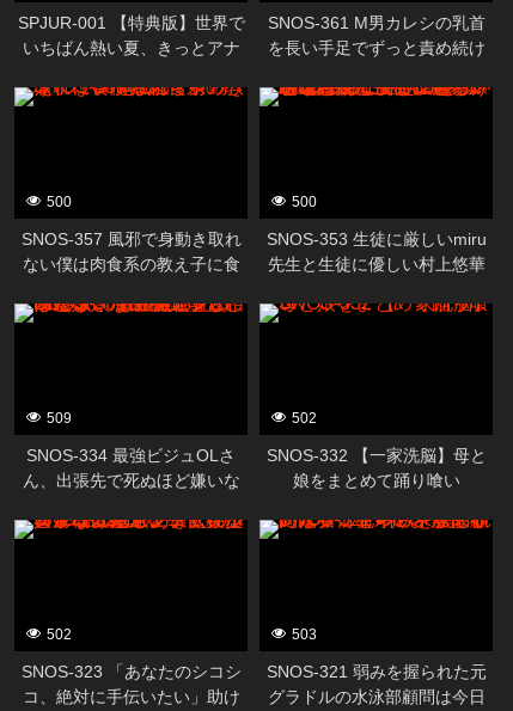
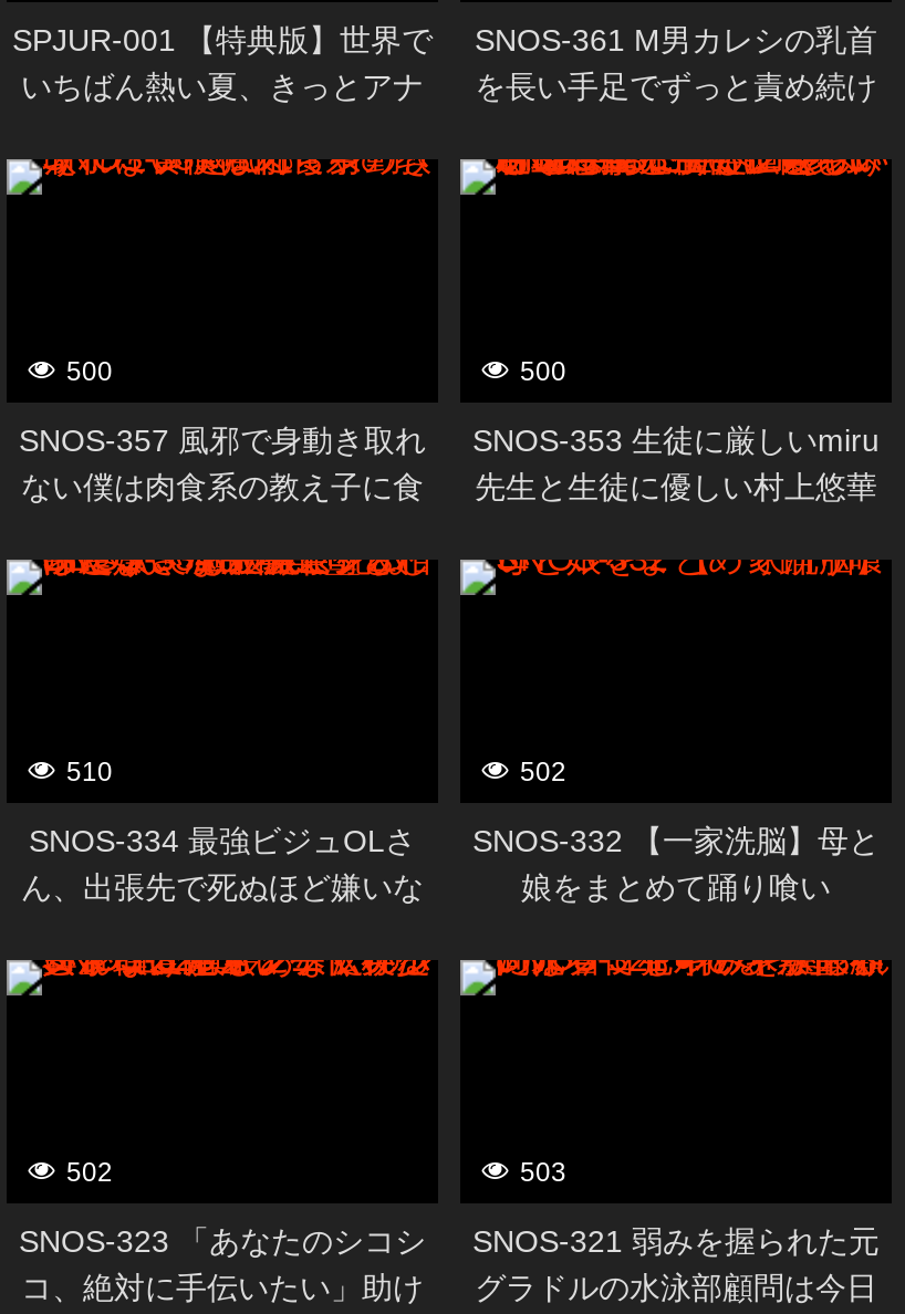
[43,410,72,427] 509 -> [60,757,113,788] 510

